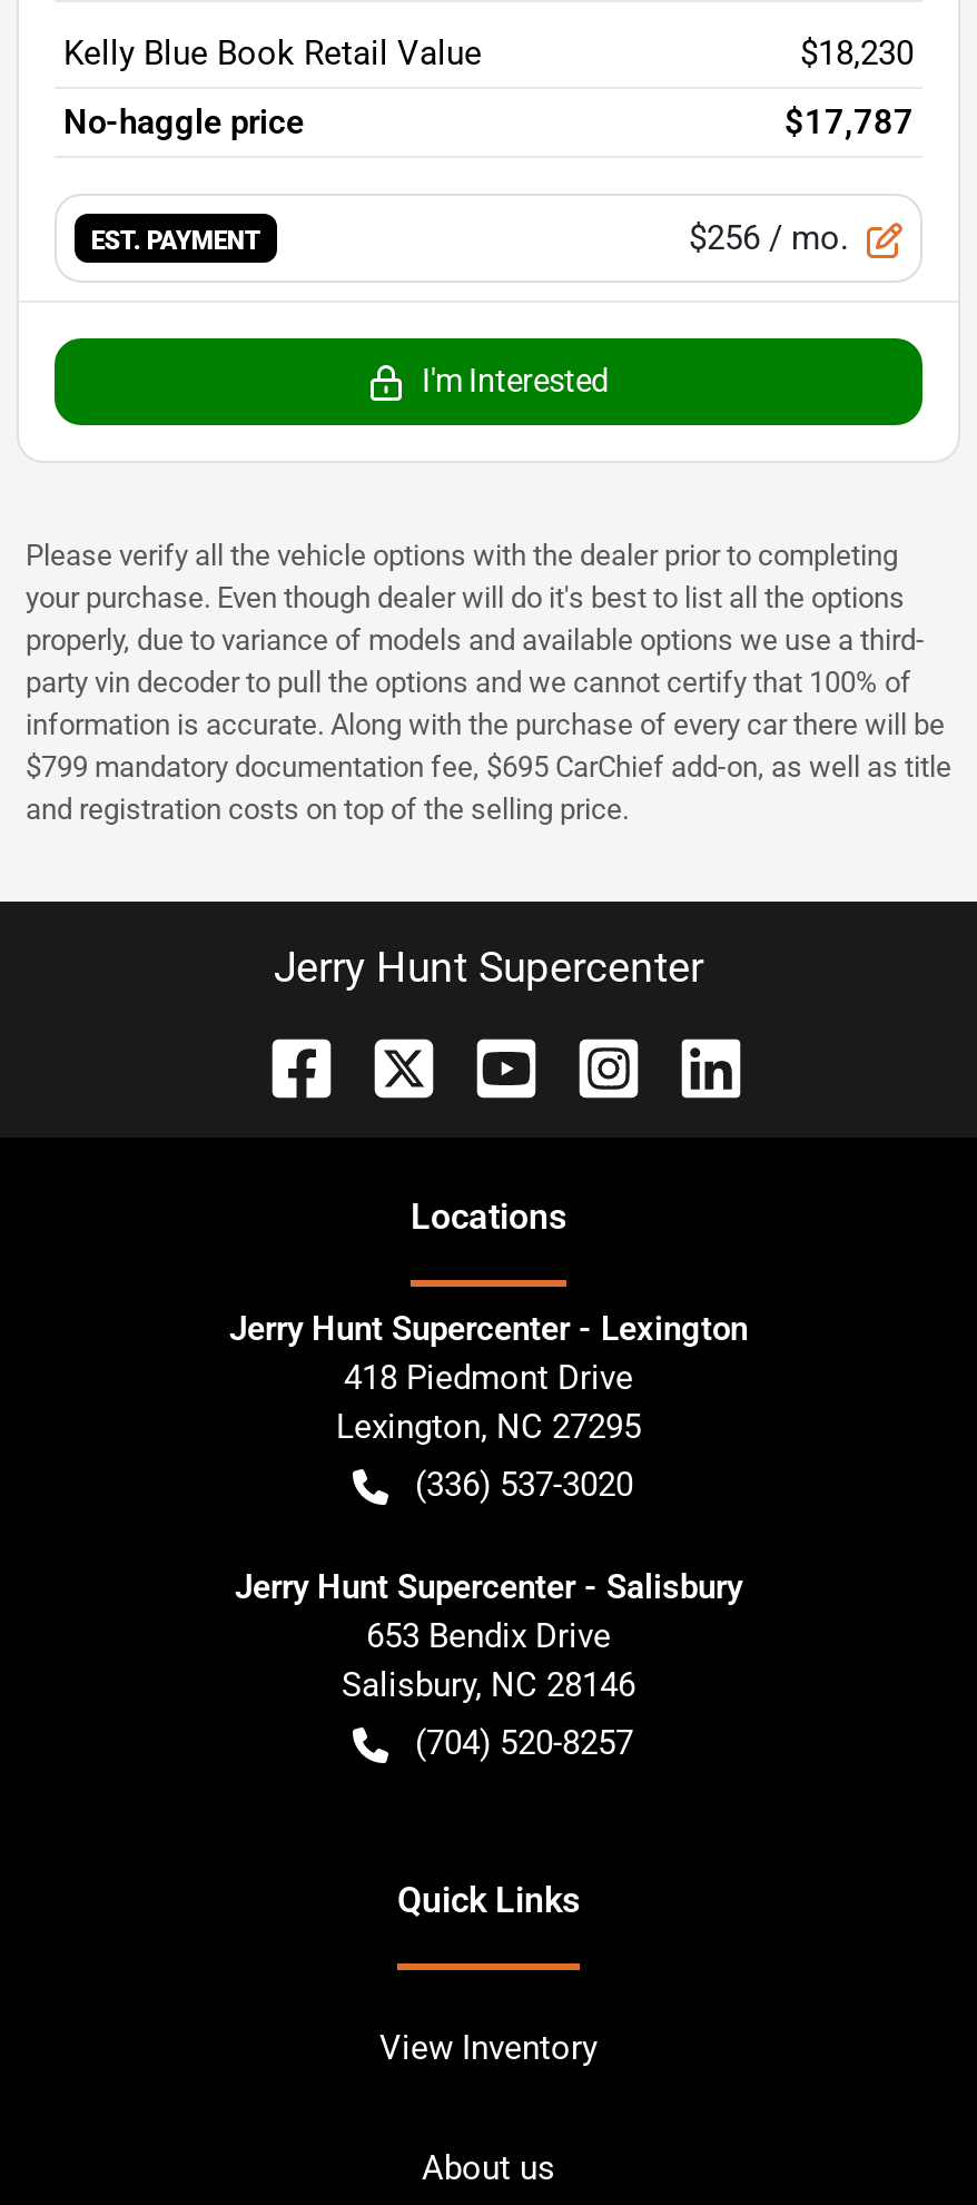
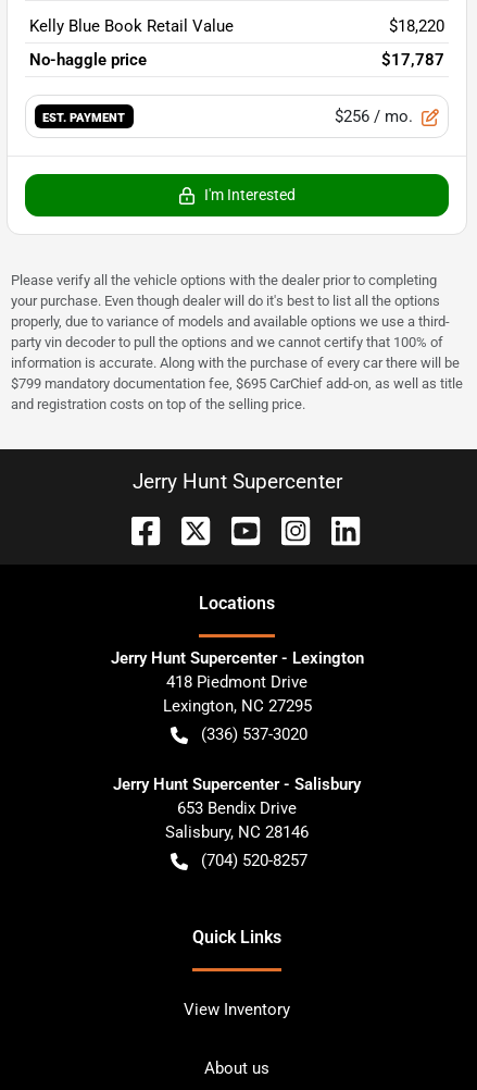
[800,33,914,73] $18,230 -> [389,16,444,36] $18,220

